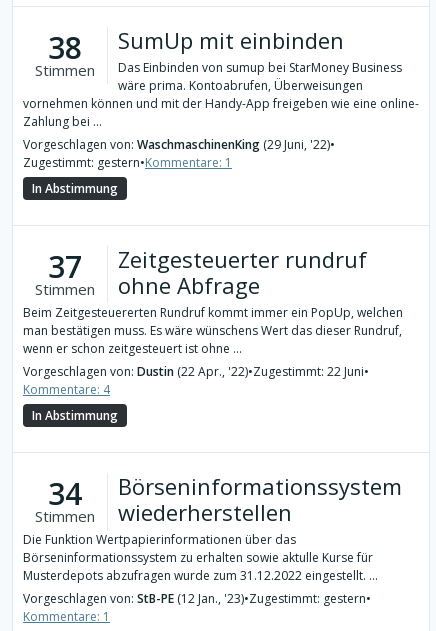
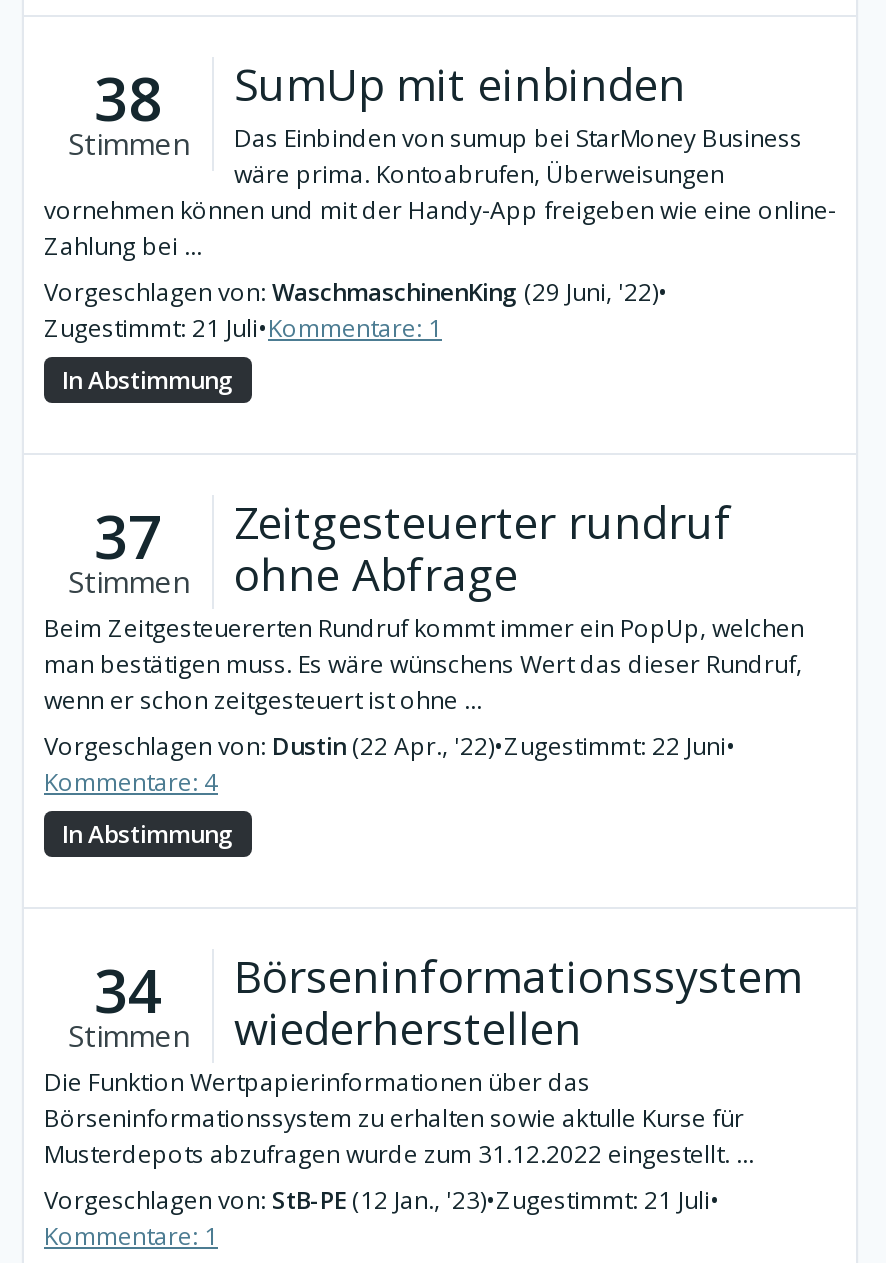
[23,154,232,171] Zugestimmt: gestern•Kommentare: 1 -> [44,311,442,345] Zugestimmt: 21 Juli•Kommentare: 1
[23,590,371,607] Vorgeschlagen von: StB-PE (12 Jan., '23)•Zugestimmt: gestern• -> [44,1183,720,1217] Vorgeschlagen von: StB-PE (12 Jan., '23)•Zugestimmt: 21 Juli•

